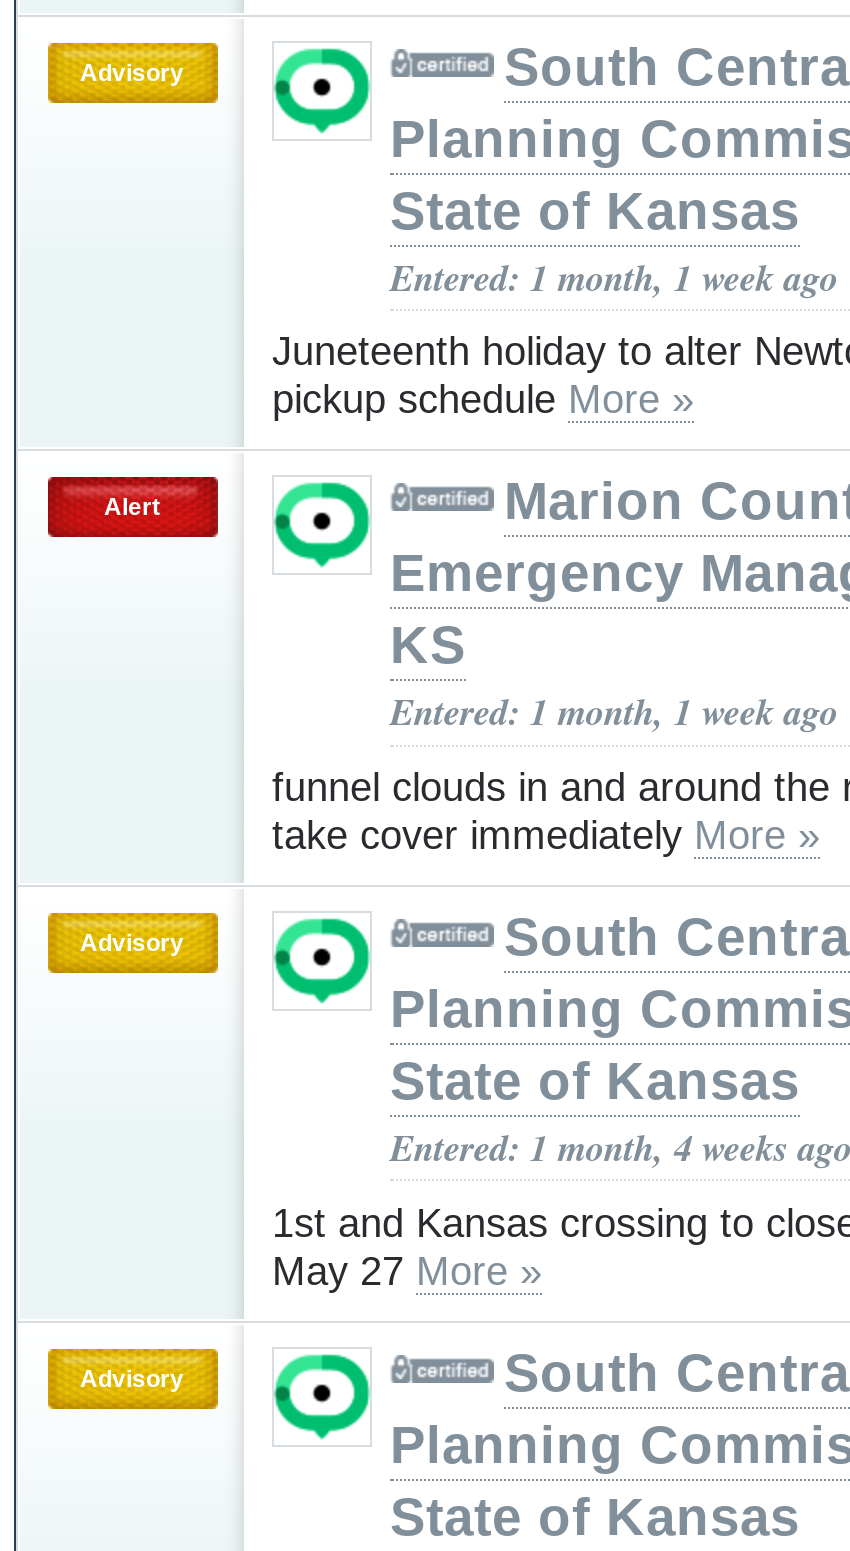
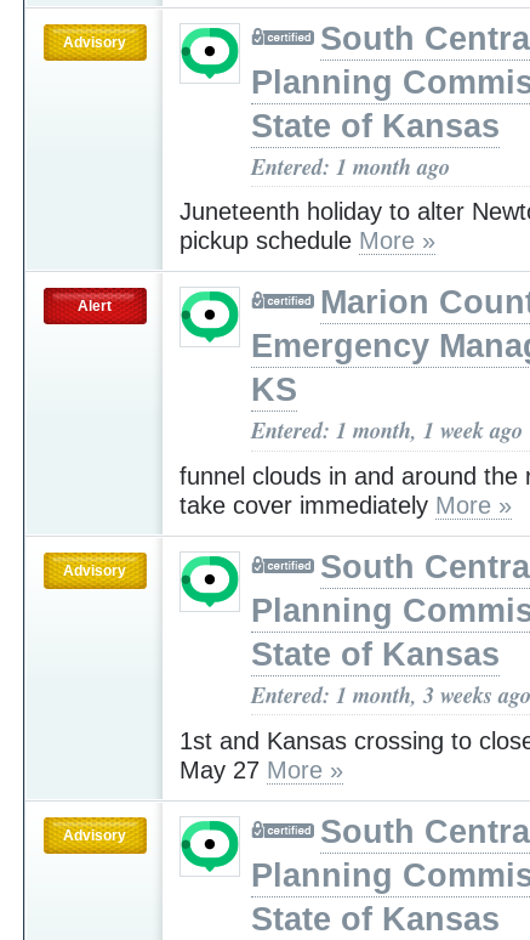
[390,250,838,302] Entered: 1 month, 1 week ago -> [251,150,450,182] Entered: 1 month ago
[390,1121,850,1173] Entered: 1 month, 4 weeks ago -> [251,679,530,710] Entered: 1 month, 3 weeks ago

